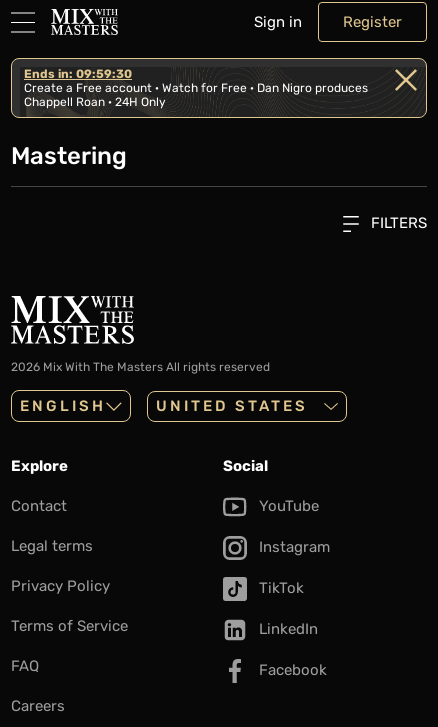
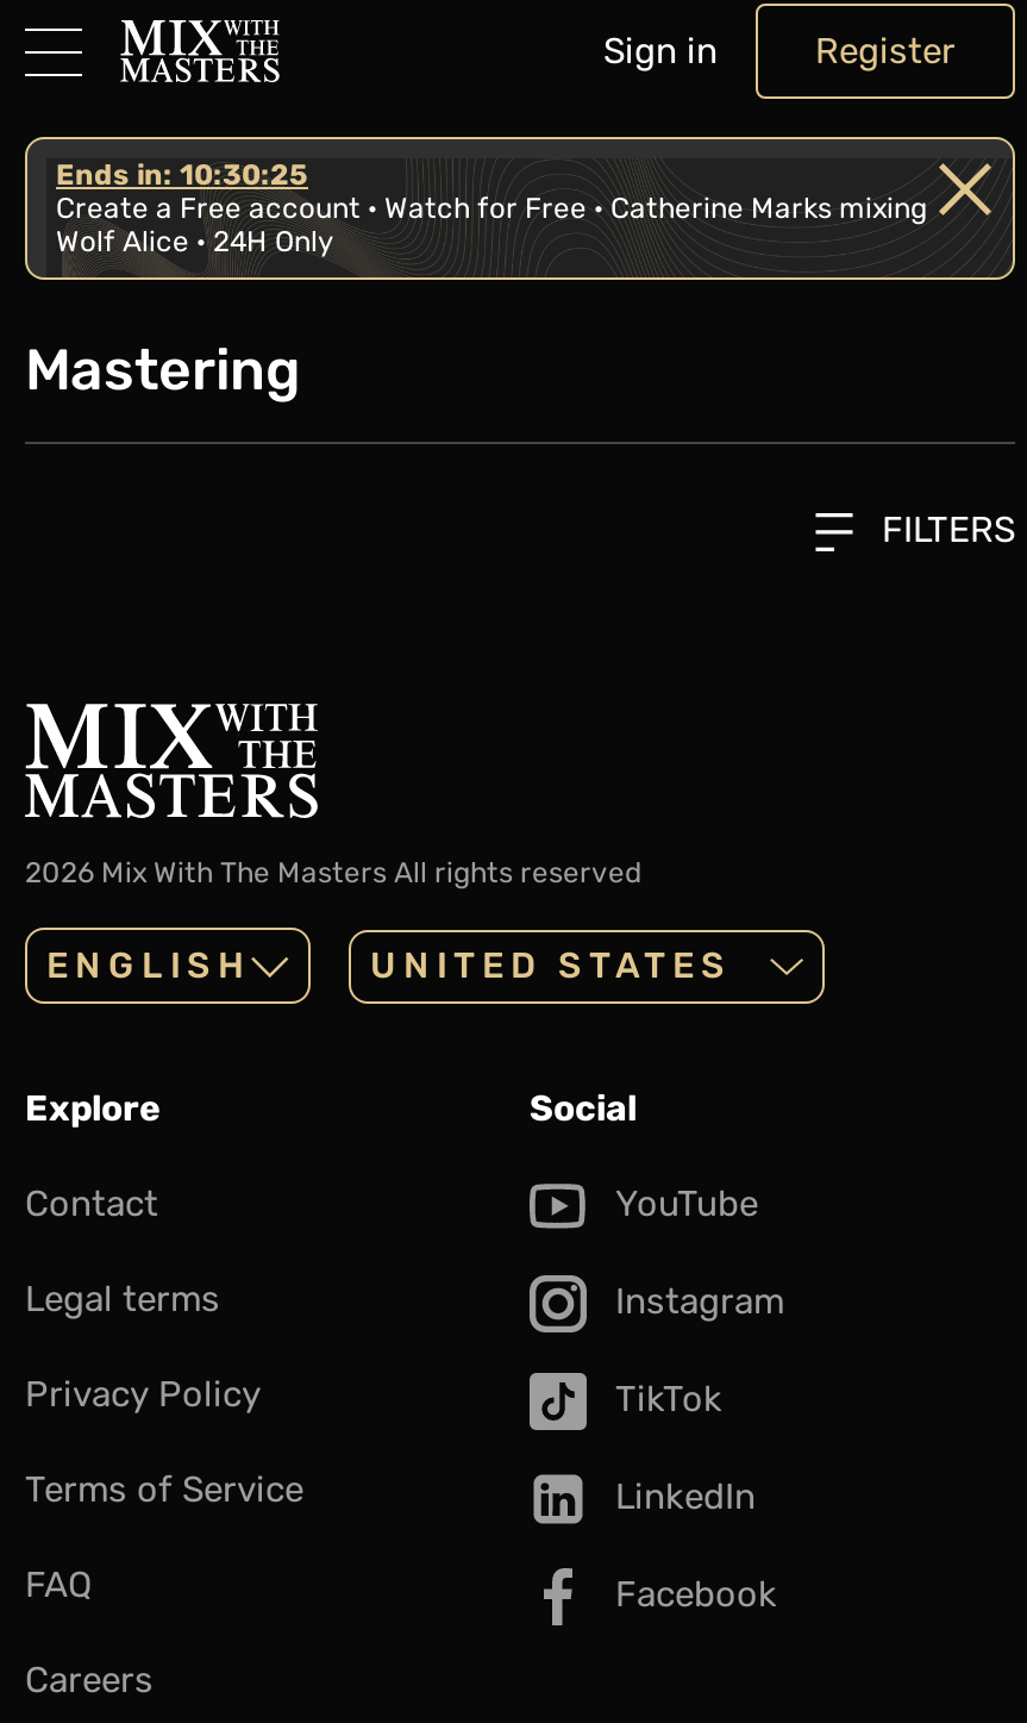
[24,67,132,81] Ends in: 09:59:30 -> [56,158,308,192] Ends in: 10:30:25
[24,81,368,95] Create a Free account · Watch for Free · Dan Nigro produces -> [56,192,927,225] Create a Free account · Watch for Free · Catherine Marks mixing
[24,95,166,109] Chappell Roan · 24H Only -> [56,225,334,258] Wolf Alice · 24H Only

